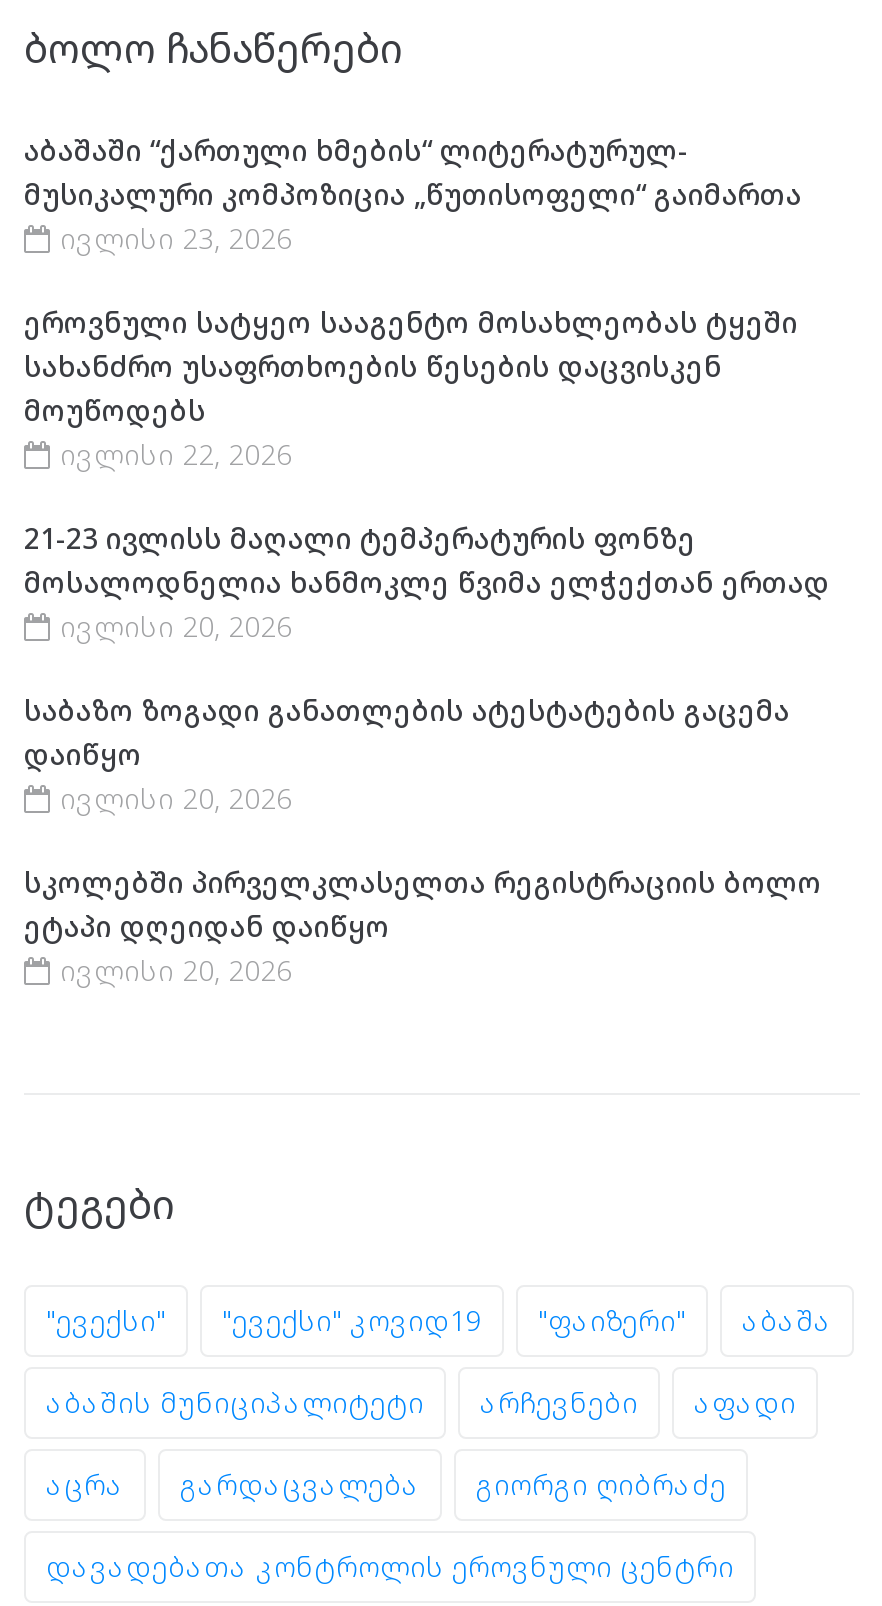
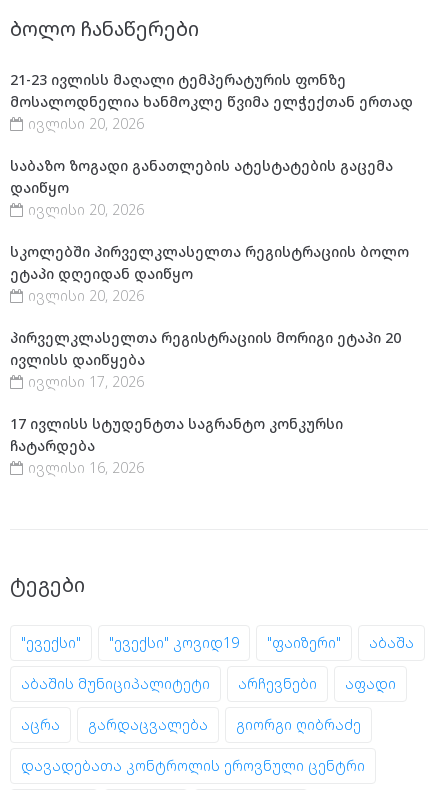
[24,130,802,472] აბაშაში “ქართული ხმების“ ლიტერატურულ- | მუსიკალური კომპოზიცია „წუთისოფელი“ გაიმართა | ივლისი 23, 2026 | ეროვნული სატყეო სააგენტო მოსახლეობას ტყეში | სახანძრო უსაფრთხოების წესების დაცვისკენ | მოუწოდებს | ივლისი 22, 2026 -> none
moved [24,518,830,988] -> [10,70,413,305]: 21-23 ივლისს მაღალი ტემპერატურის ფონზე | მოსალოდნელია ხანმოკლე წვიმა ელჭექთან ერთად | ივლისი 20, 2026 | ... | ეტაპი დღეიდან დაიწყო | ივლისი 20, 2026
none -> [10,328,401,477] პირველკლასელთა რეგისტრაციის მორიგი ეტაპი 20 | ივლისს დაიწყება | ივლისი 17, 2026 | 17 ივლისს სტუდენტთა საგრანტო კონკურსი | ჩატარდება | ივლისი 16, 2026

